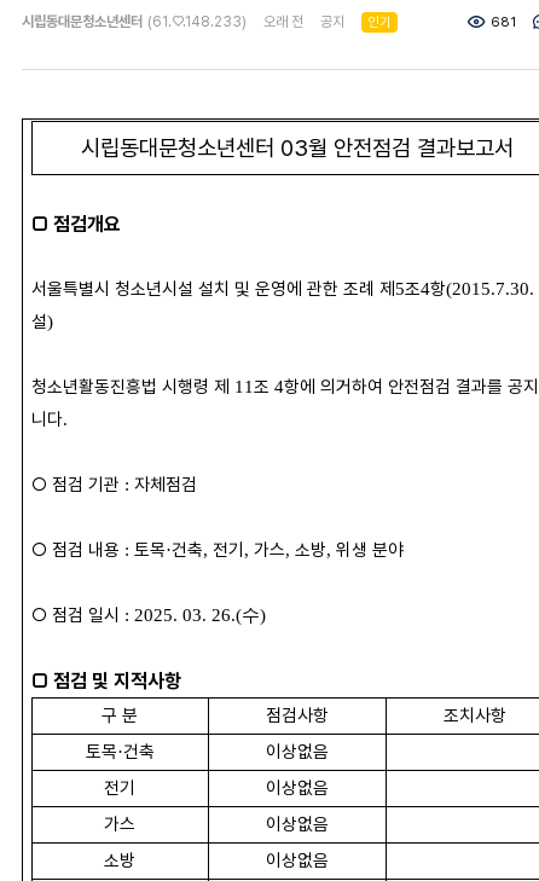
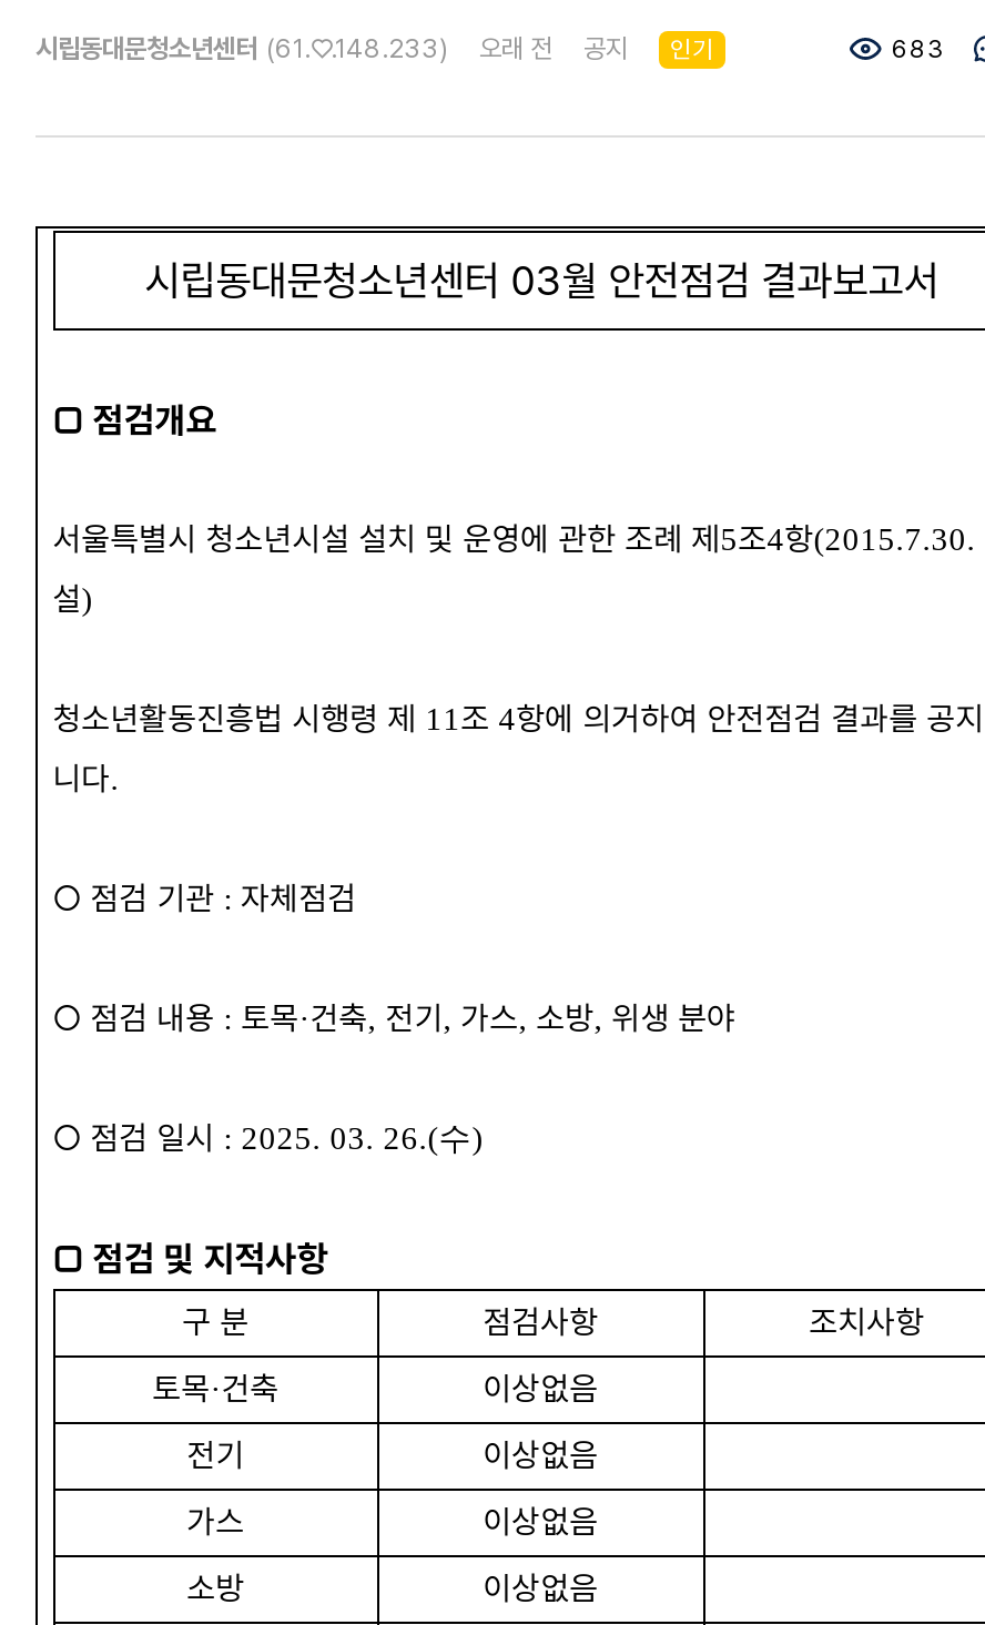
[491,15,516,30] 681 -> [892,35,943,64] 683

